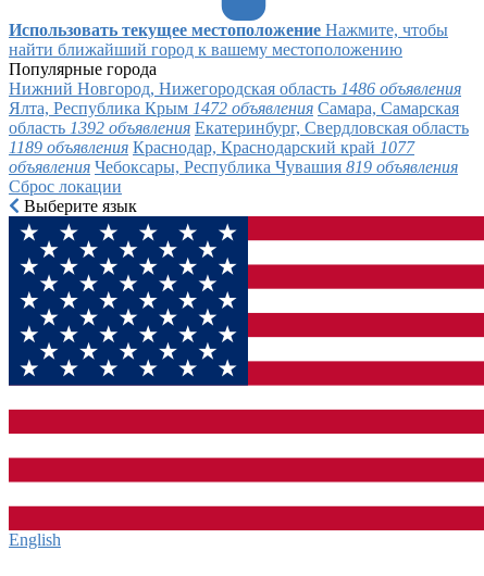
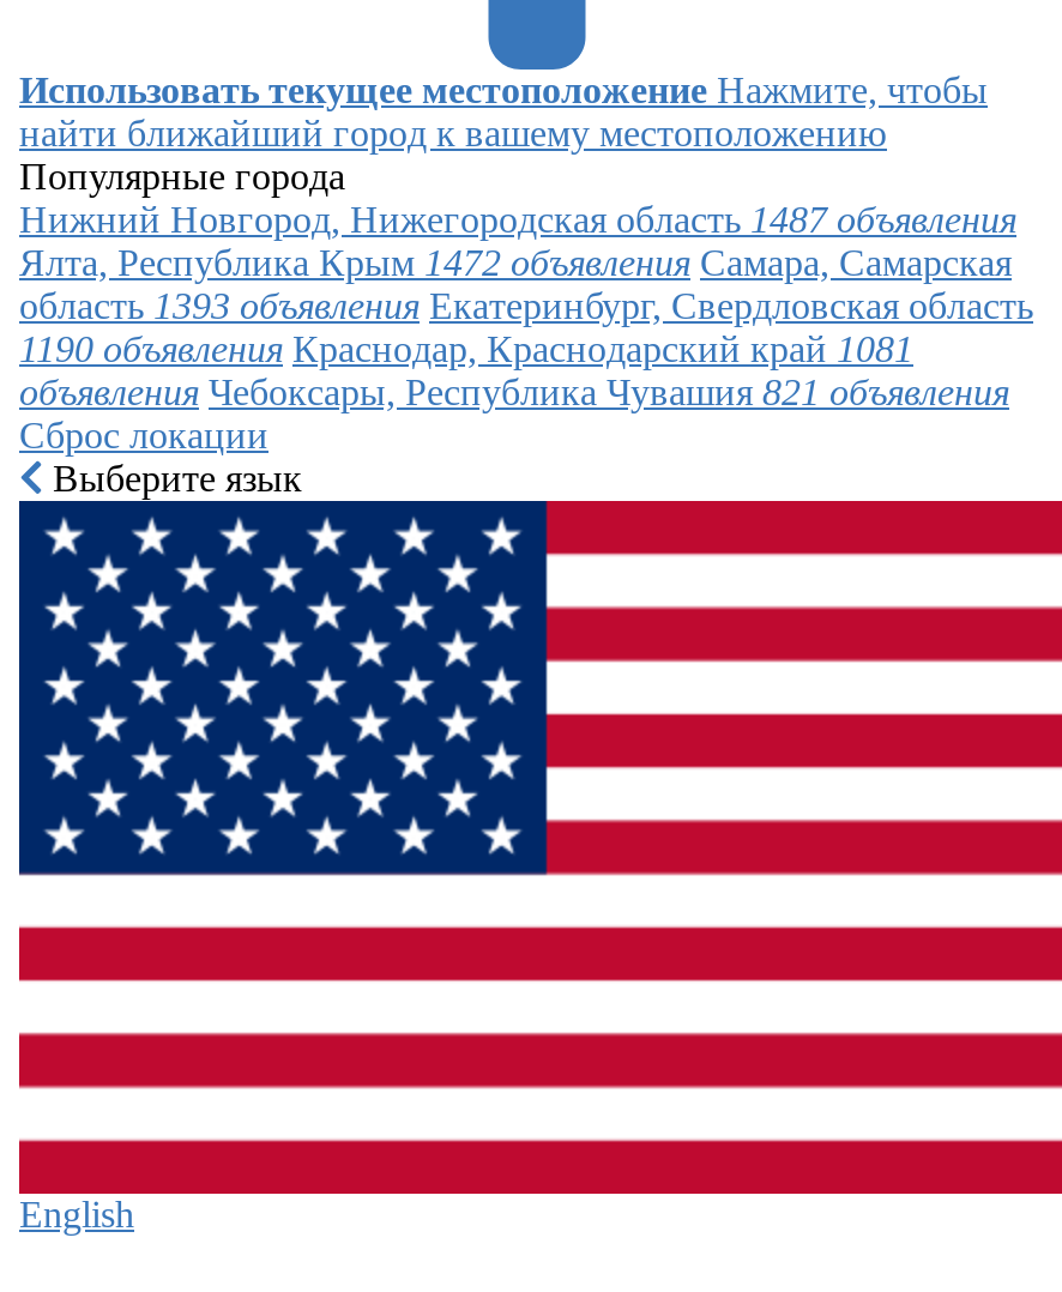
[9,79,461,98] Нижний Новгород, Нижегородская область 1486 объявления -> [19,199,1016,240] Нижний Новгород, Нижегородская область 1487 объявления
[9,118,469,137] область 1392 объявления Екатеринбург, Свердловская область -> [19,285,1033,326] область 1393 объявления Екатеринбург, Свердловская область
[9,138,414,156] 1189 объявления Краснодар, Краснодарский край 1077 -> [19,328,913,369] 1190 объявления Краснодар, Краснодарский край 1081
[9,158,458,176] объявления Чебоксары, Республика Чувашия 819 объявления -> [19,372,1009,412] объявления Чебоксары, Республика Чувашия 821 объявления

